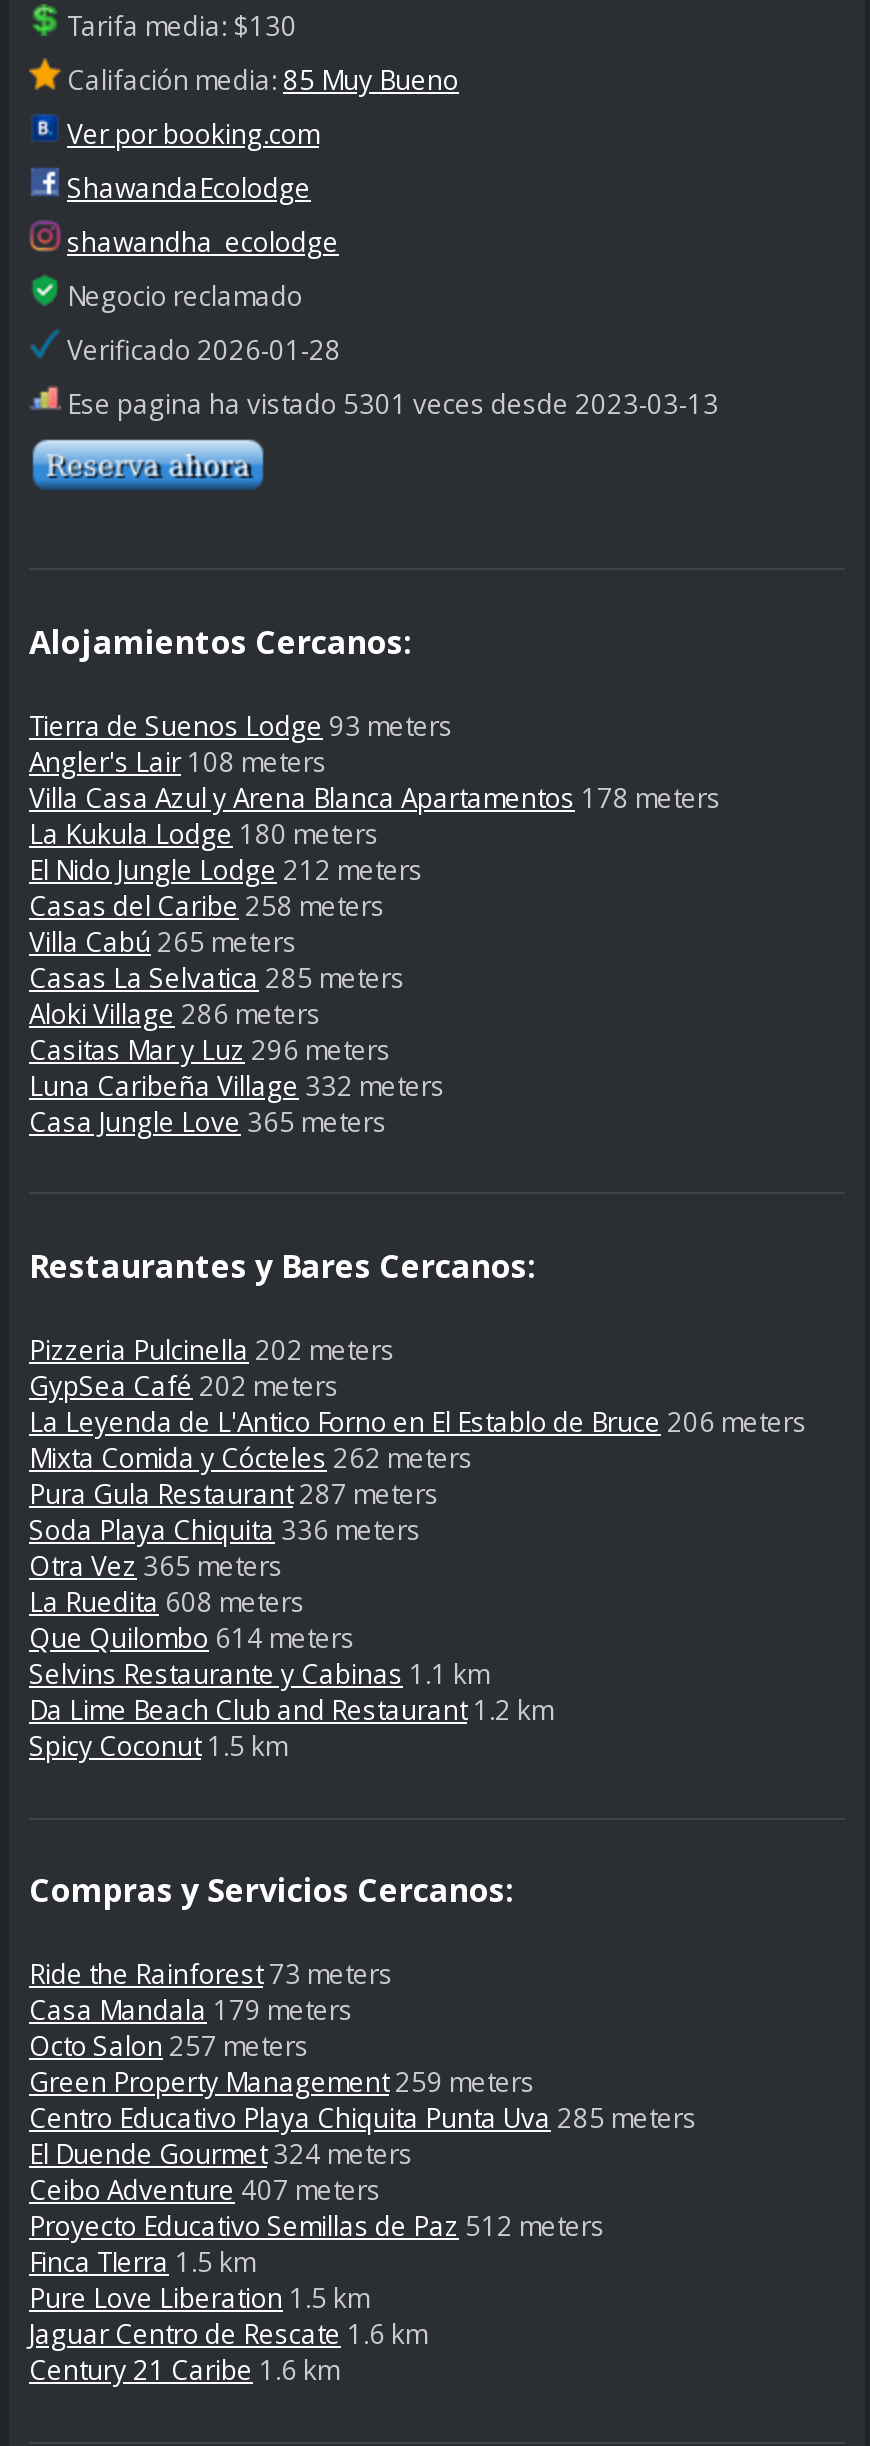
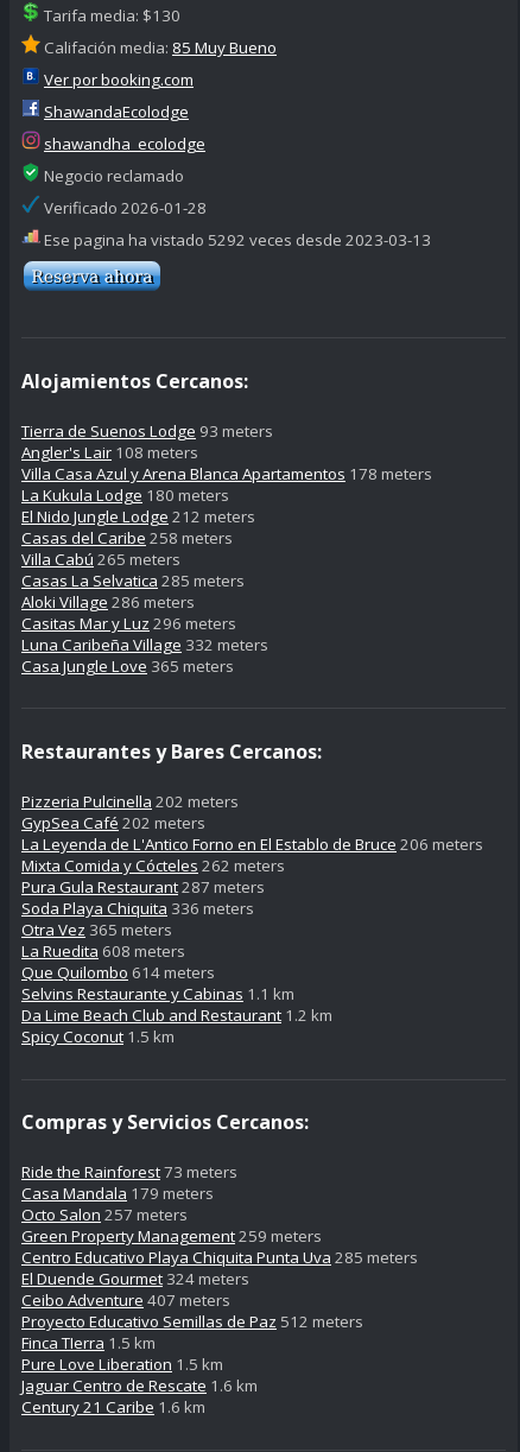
[61,386,719,422] Ese pagina ha vistado 5301 veces desde 2023-03-13 -> [40,229,431,251] Ese pagina ha vistado 5292 veces desde 2023-03-13

